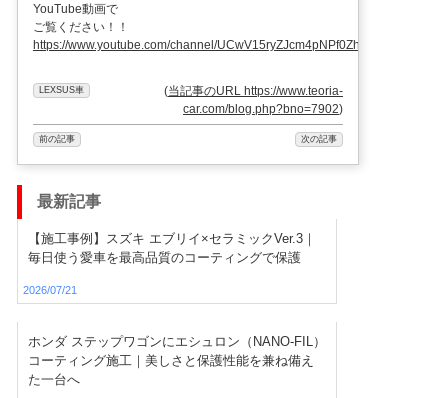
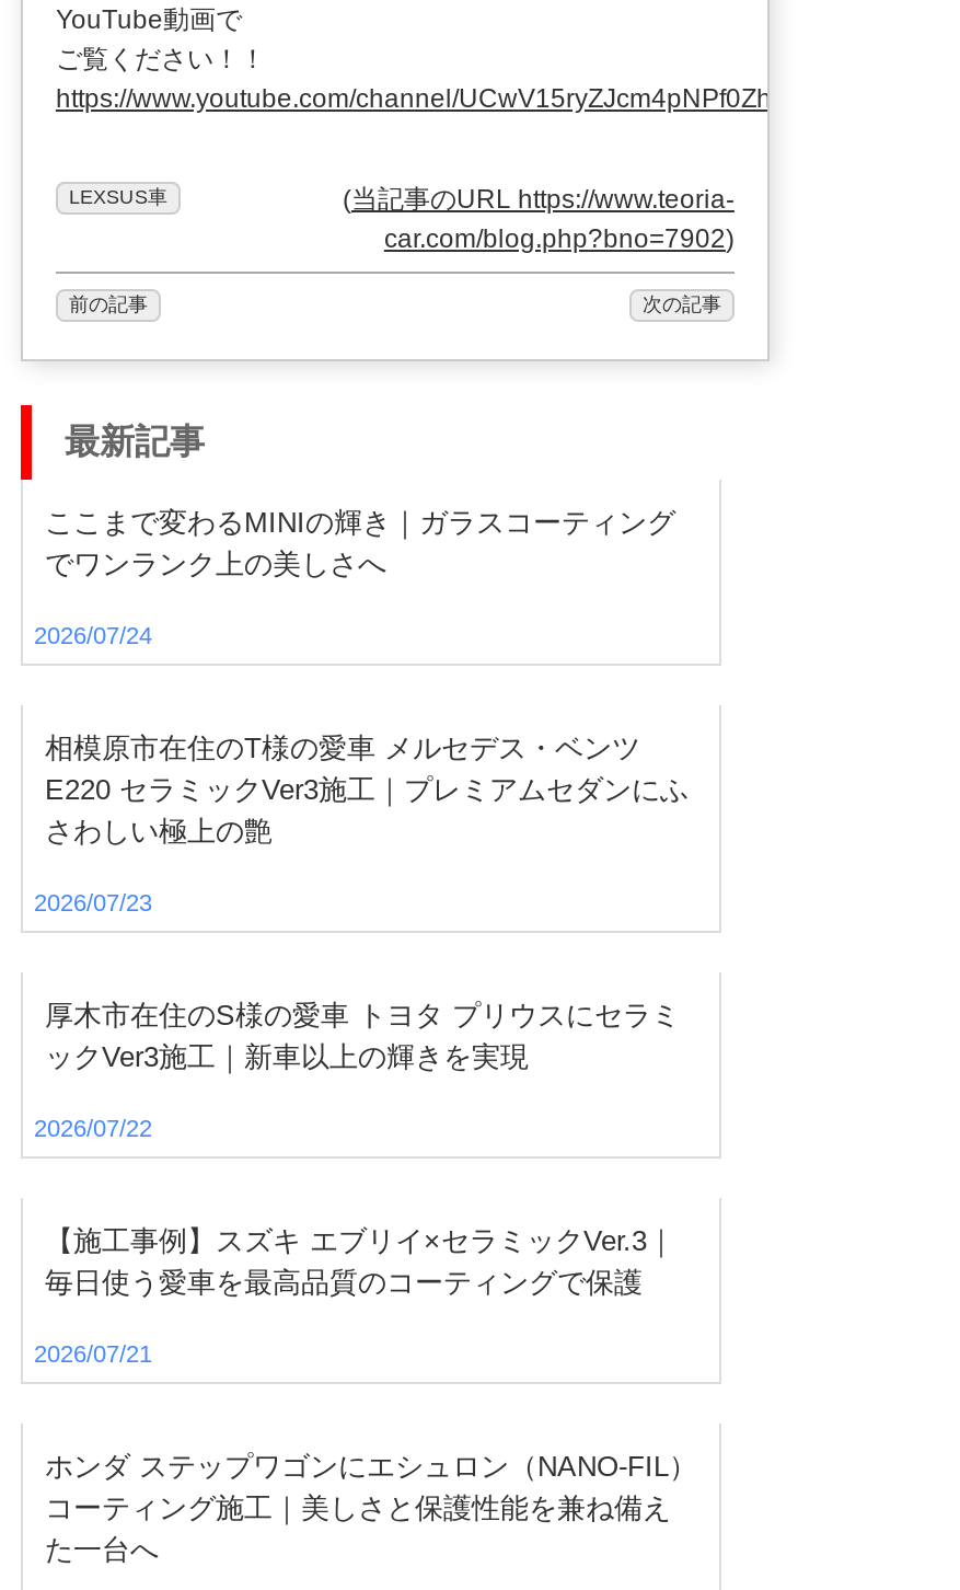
none -> [34,506,675,648] ここまで変わるMINIの輝き｜ガラスコーティング | でワンランク上の美しさへ | 2026/07/24
none -> [34,731,689,915] 相模原市在住のT様の愛車 メルセデス・ベンツ | E220 セラミックVer3施工｜プレミアムセダンにふ | さわしい極上の艶 | 2026/07/23
none -> [34,999,680,1141] 厚木市在住のS様の愛車 トヨタ プリウスにセラミ | ックVer3施工｜新車以上の輝きを実現 | 2026/07/22

